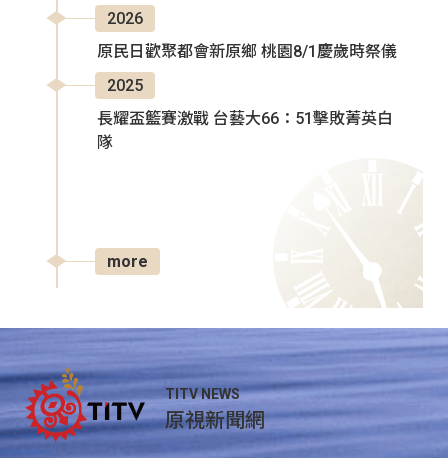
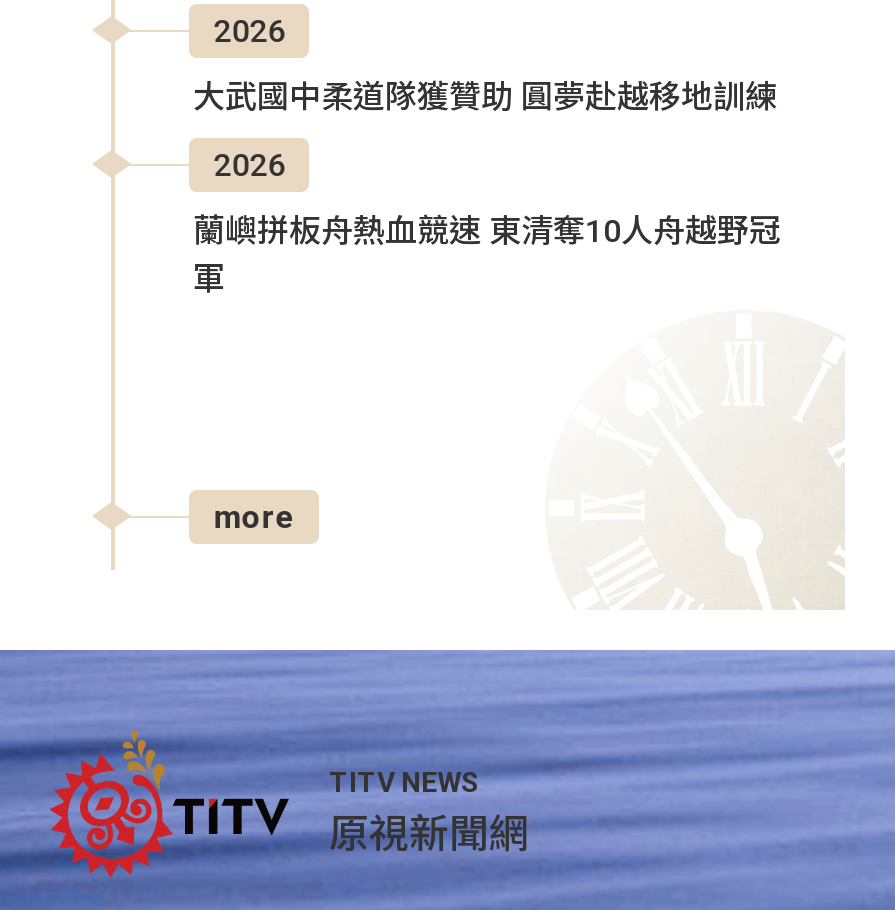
[97,42,397,61] 原民日歡聚都會新原鄉 桃園8/1慶歲時祭儀 -> [193,78,777,116] 大武國中柔道隊獲贊助 圓夢赴越移地訓練
[107,76,143,95] 2025 -> [213,146,285,184] 2026
[97,109,393,152] 長耀盃籃賽激戰 台藝大66：51擊敗菁英白 | 隊 -> [193,212,781,298] 蘭嶼拼板舟熱血競速 東清奪10人舟越野冠 | 軍

